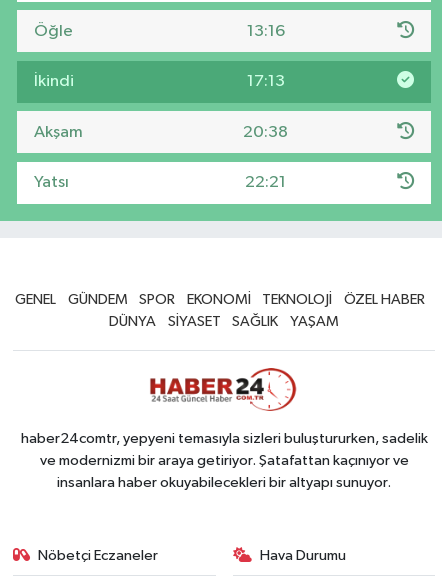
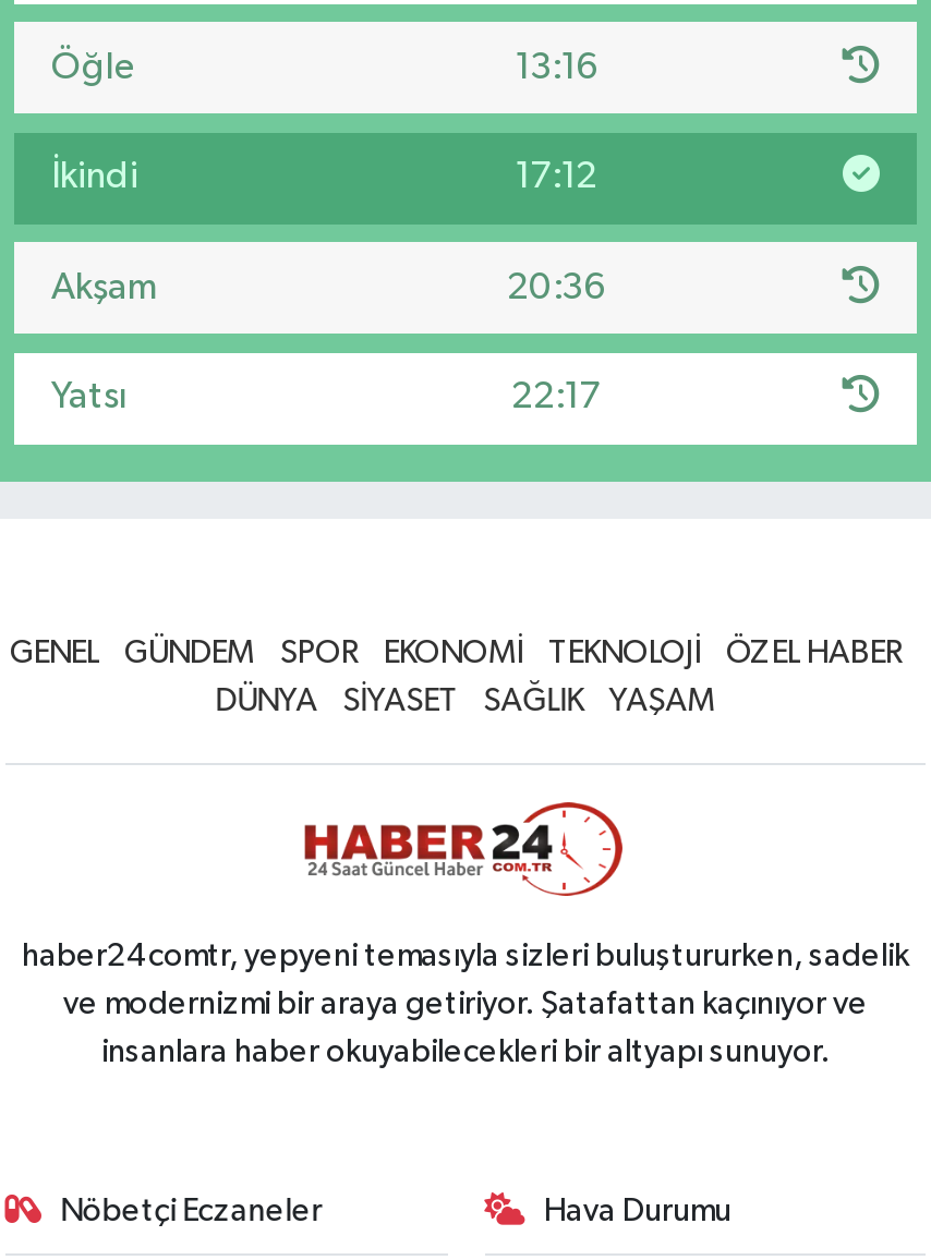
[246,73,284,90] 17:13 -> [515,160,597,197] 17:12
[243,124,288,141] 20:38 -> [507,270,605,307] 20:36
[245,174,286,191] 22:21 -> [511,380,601,417] 22:17

